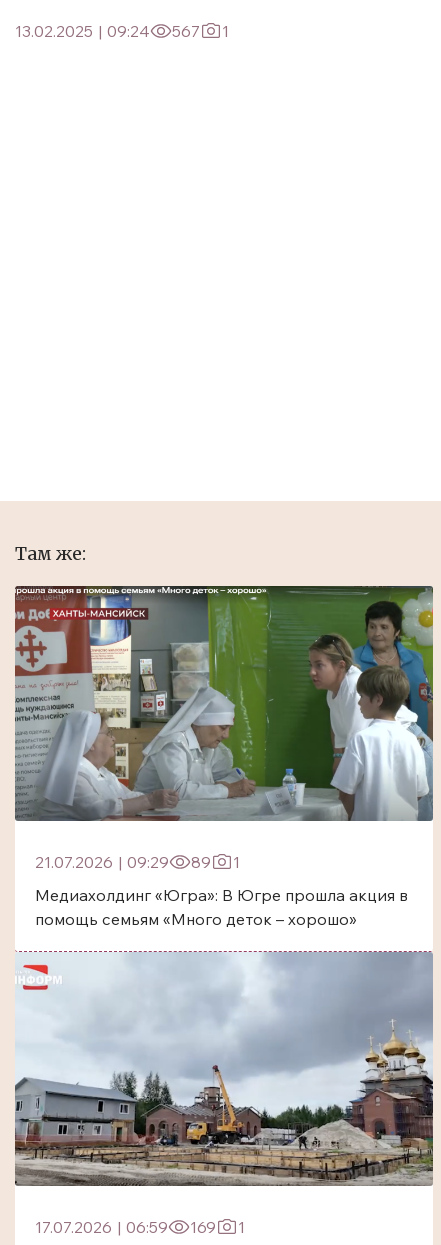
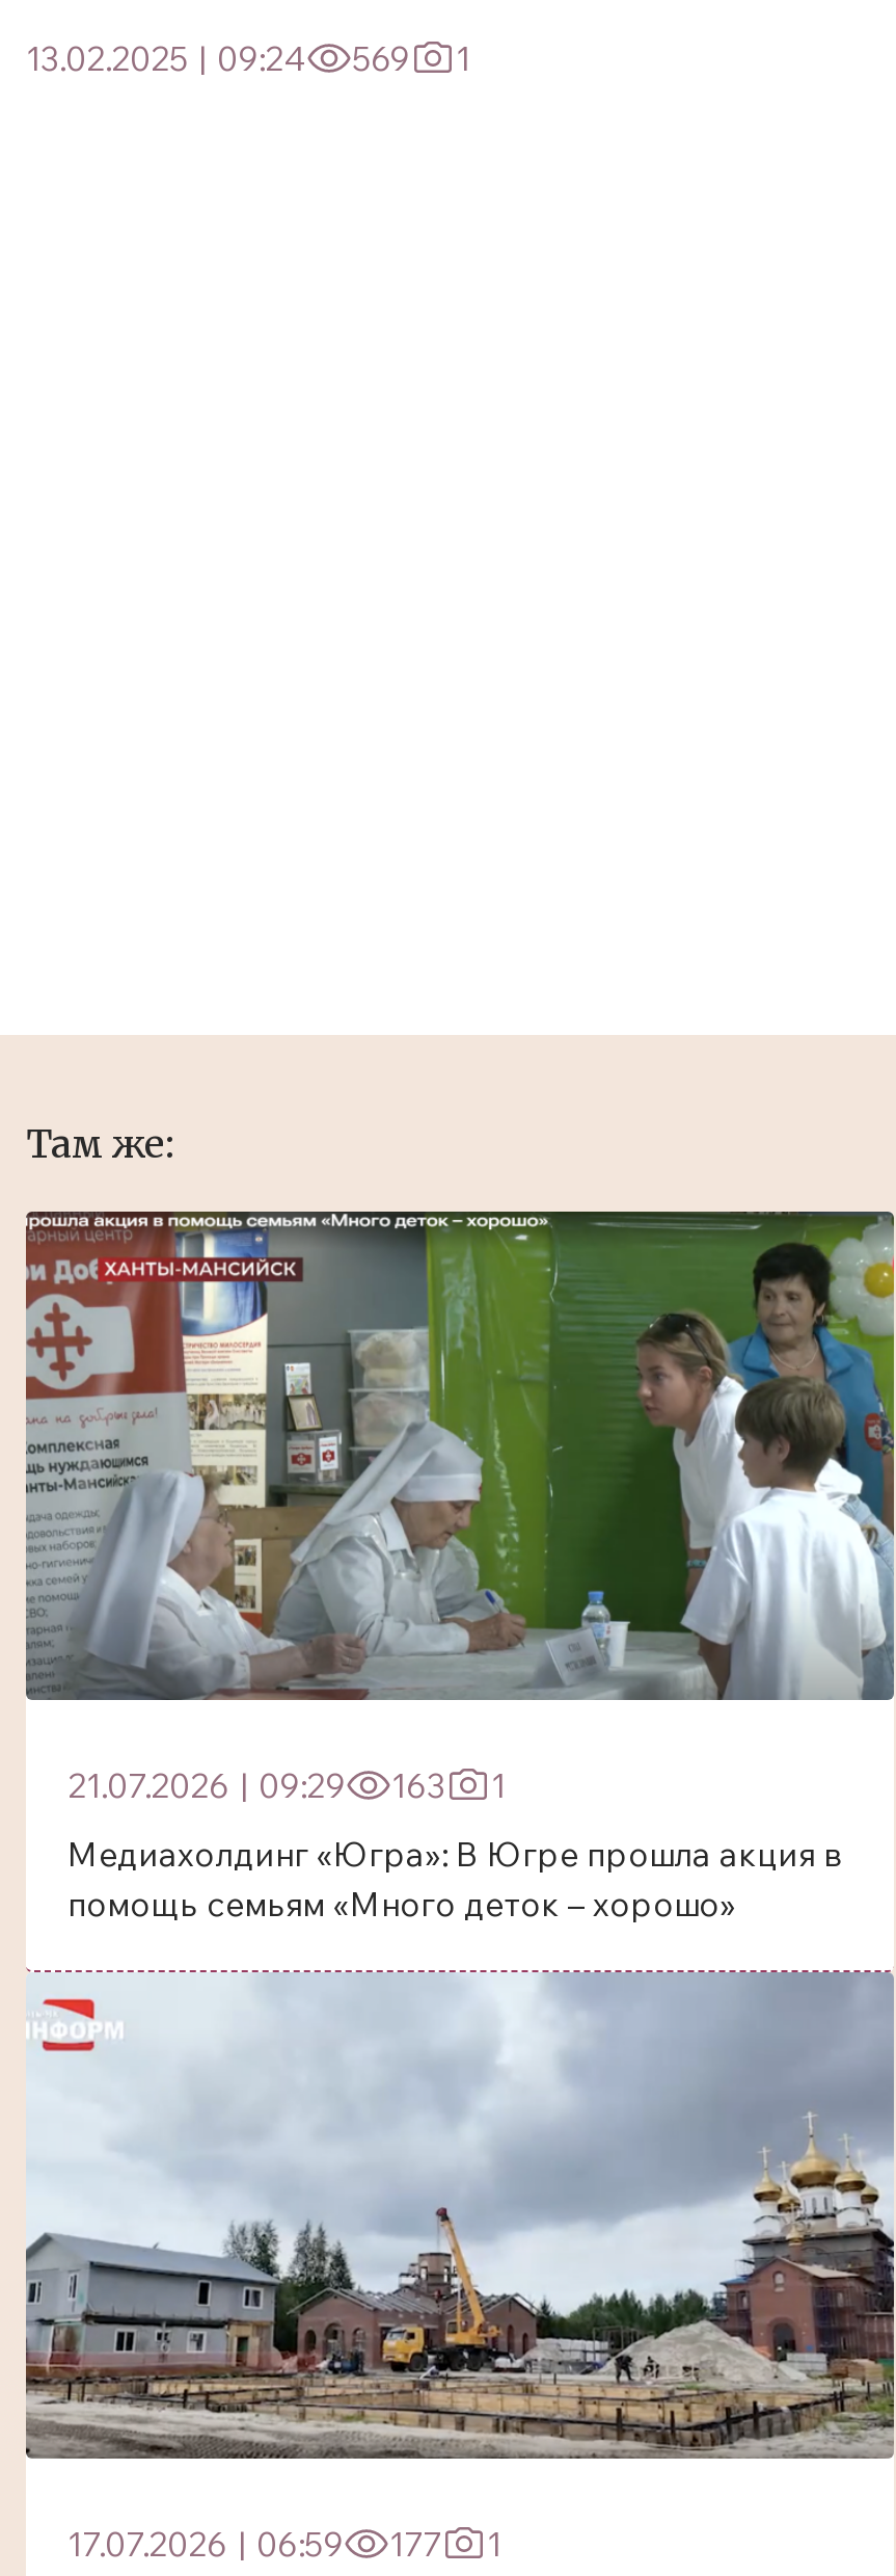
[172,21,200,41] 567 -> [352,37,410,79] 569
[191,852,211,872] 89 -> [391,1764,445,1805] 163
[190,1217,216,1237] 169 -> [389,2524,441,2565] 177

